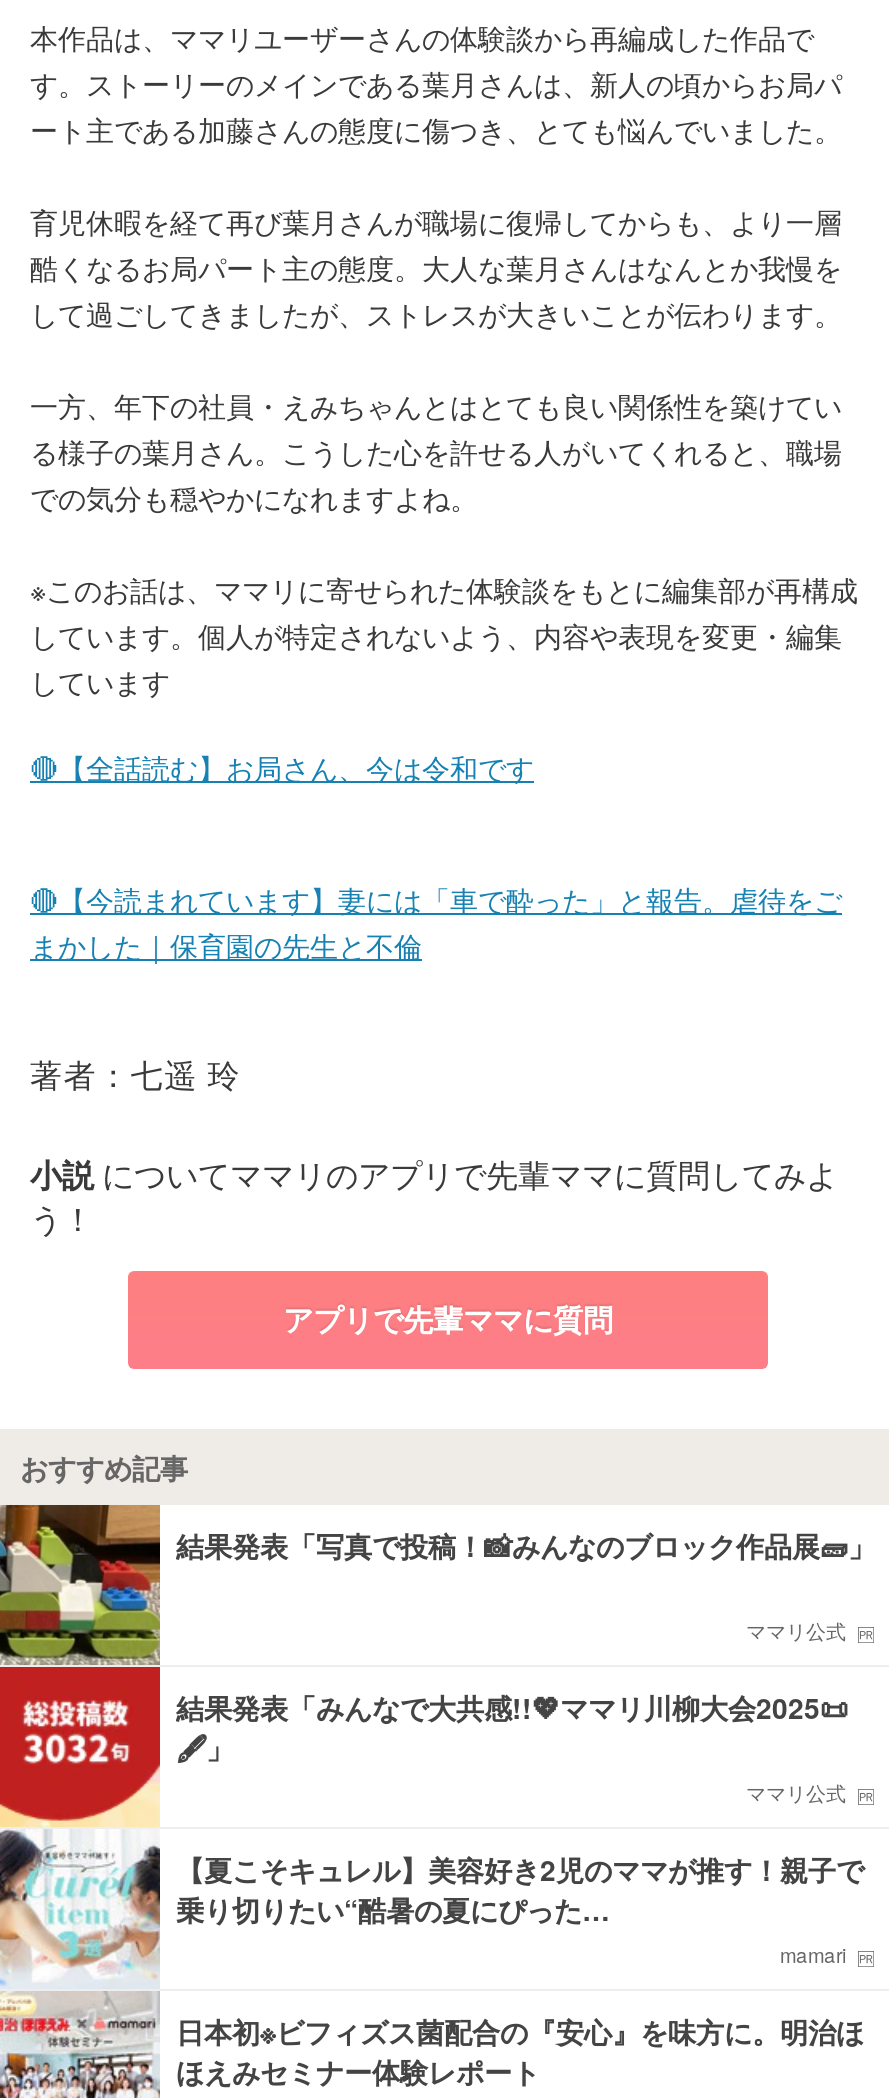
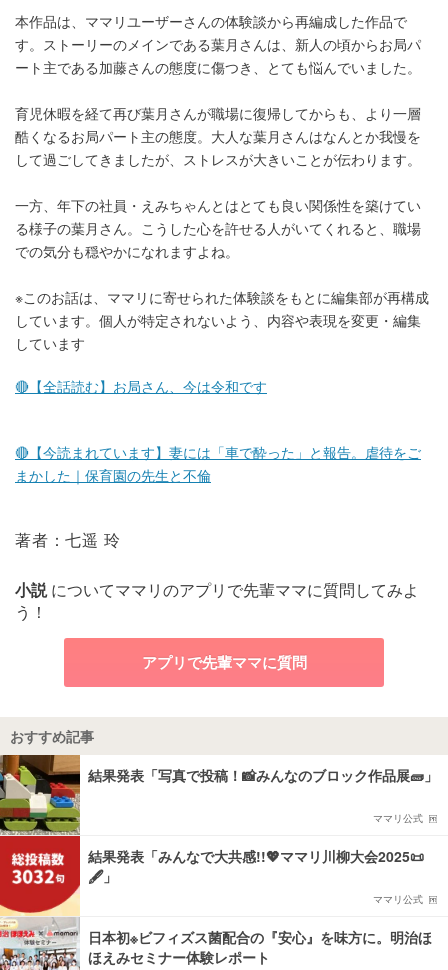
[6,1818,864,1990] [image] | 【夏こそキュレル】美容好き2児のママが推す！親子で | 乗り切りたい“酷暑の夏にぴった… | mamari -> none

